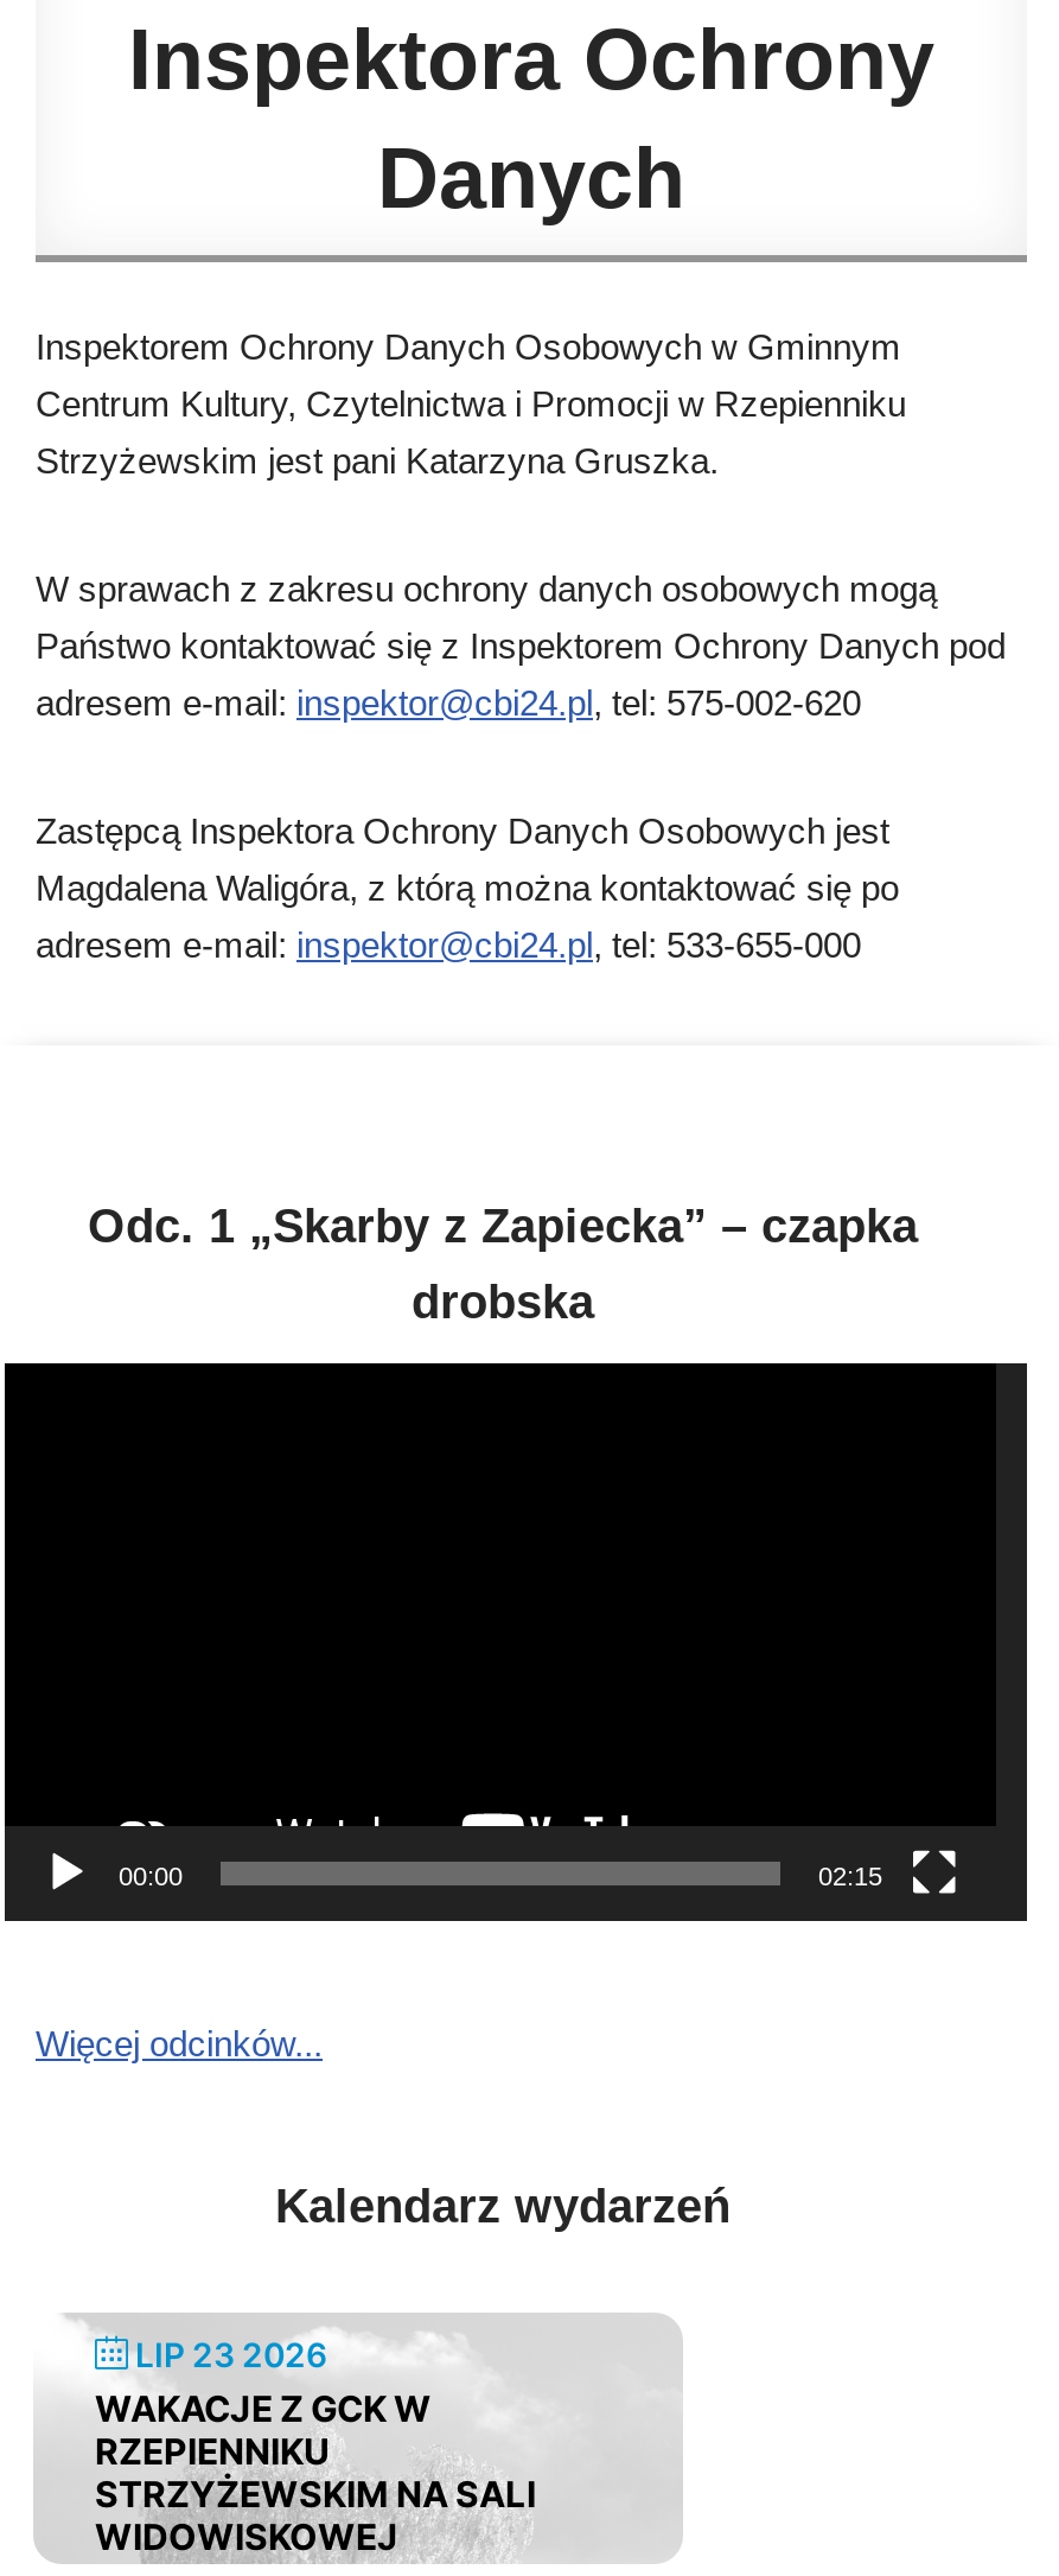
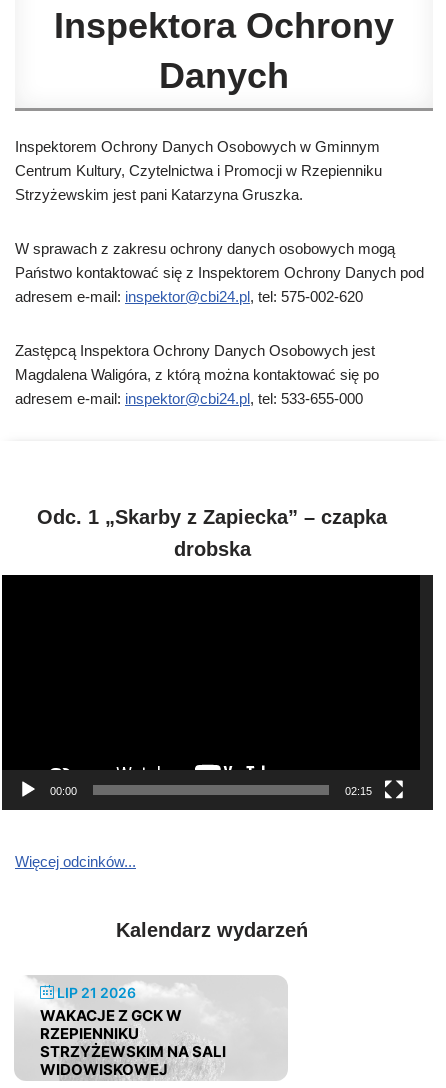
[128,2334,327,2375] LIP 23 2026 -> [54,984,136,1001] LIP 21 2026

